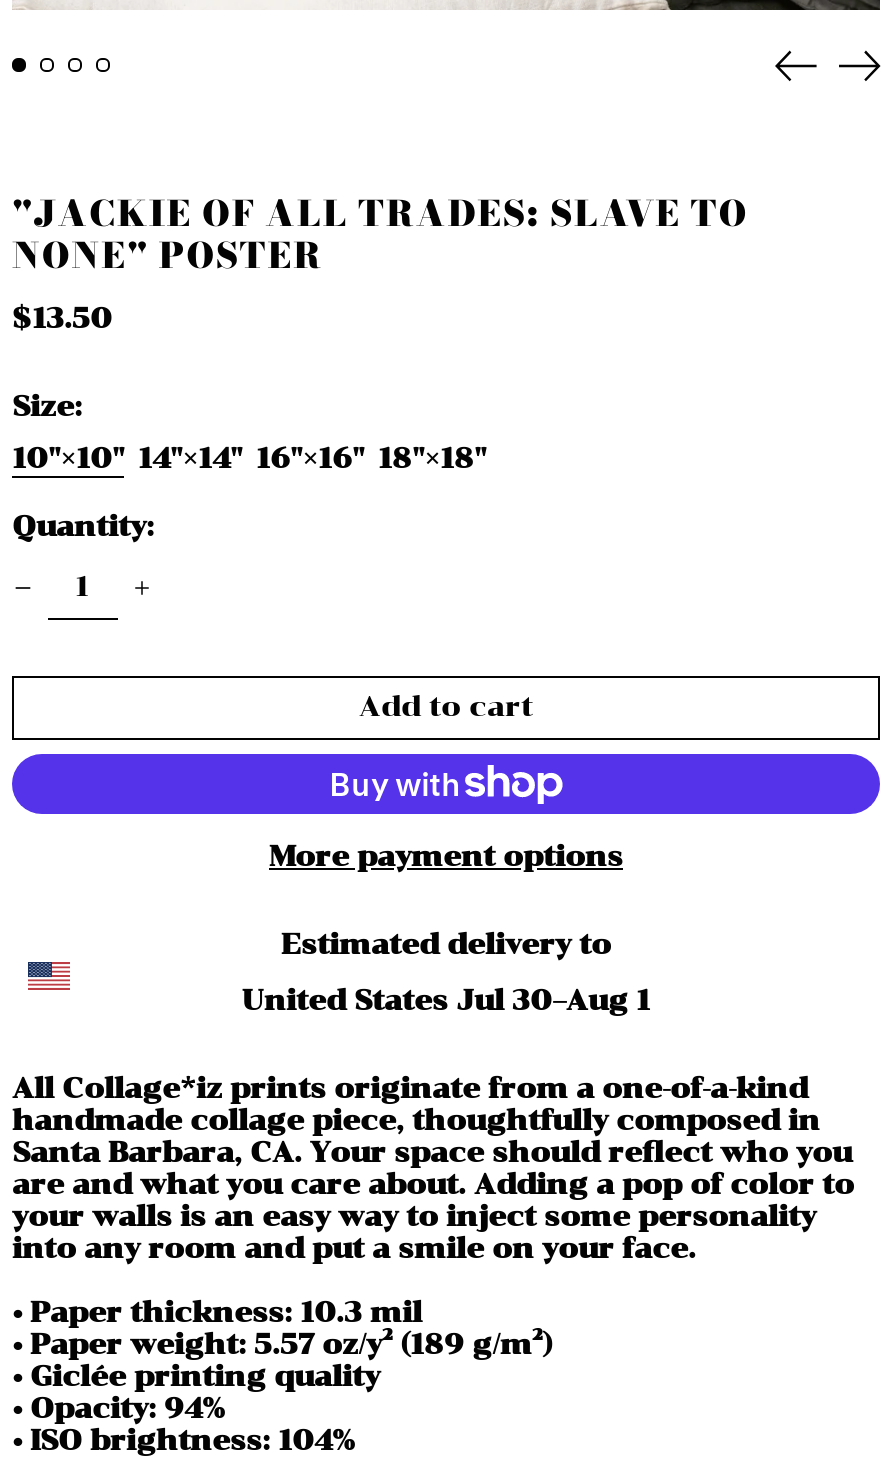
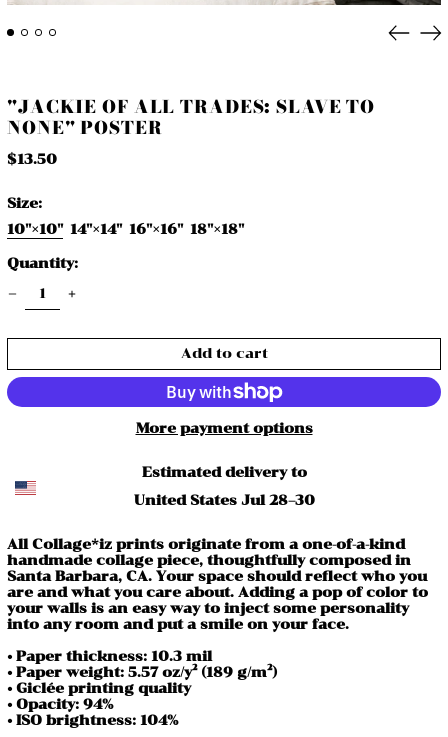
[242,984,650,1018] United States Jul 30–Aug 1 -> [133,492,314,509] United States Jul 28–30

